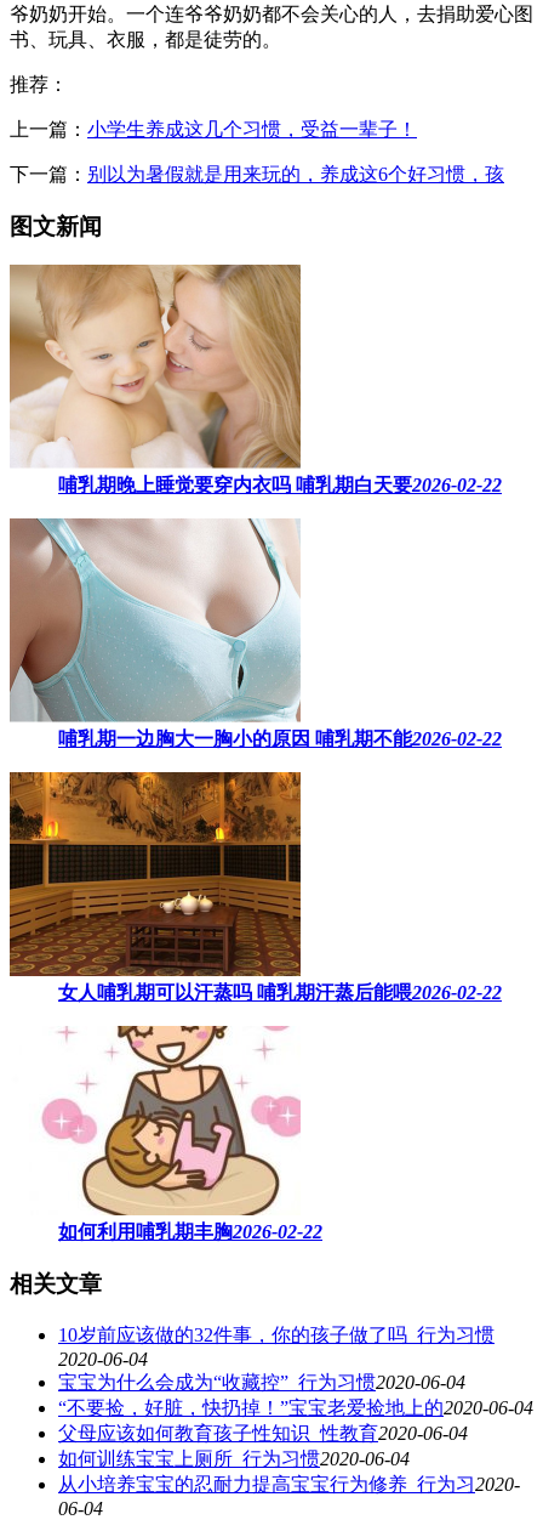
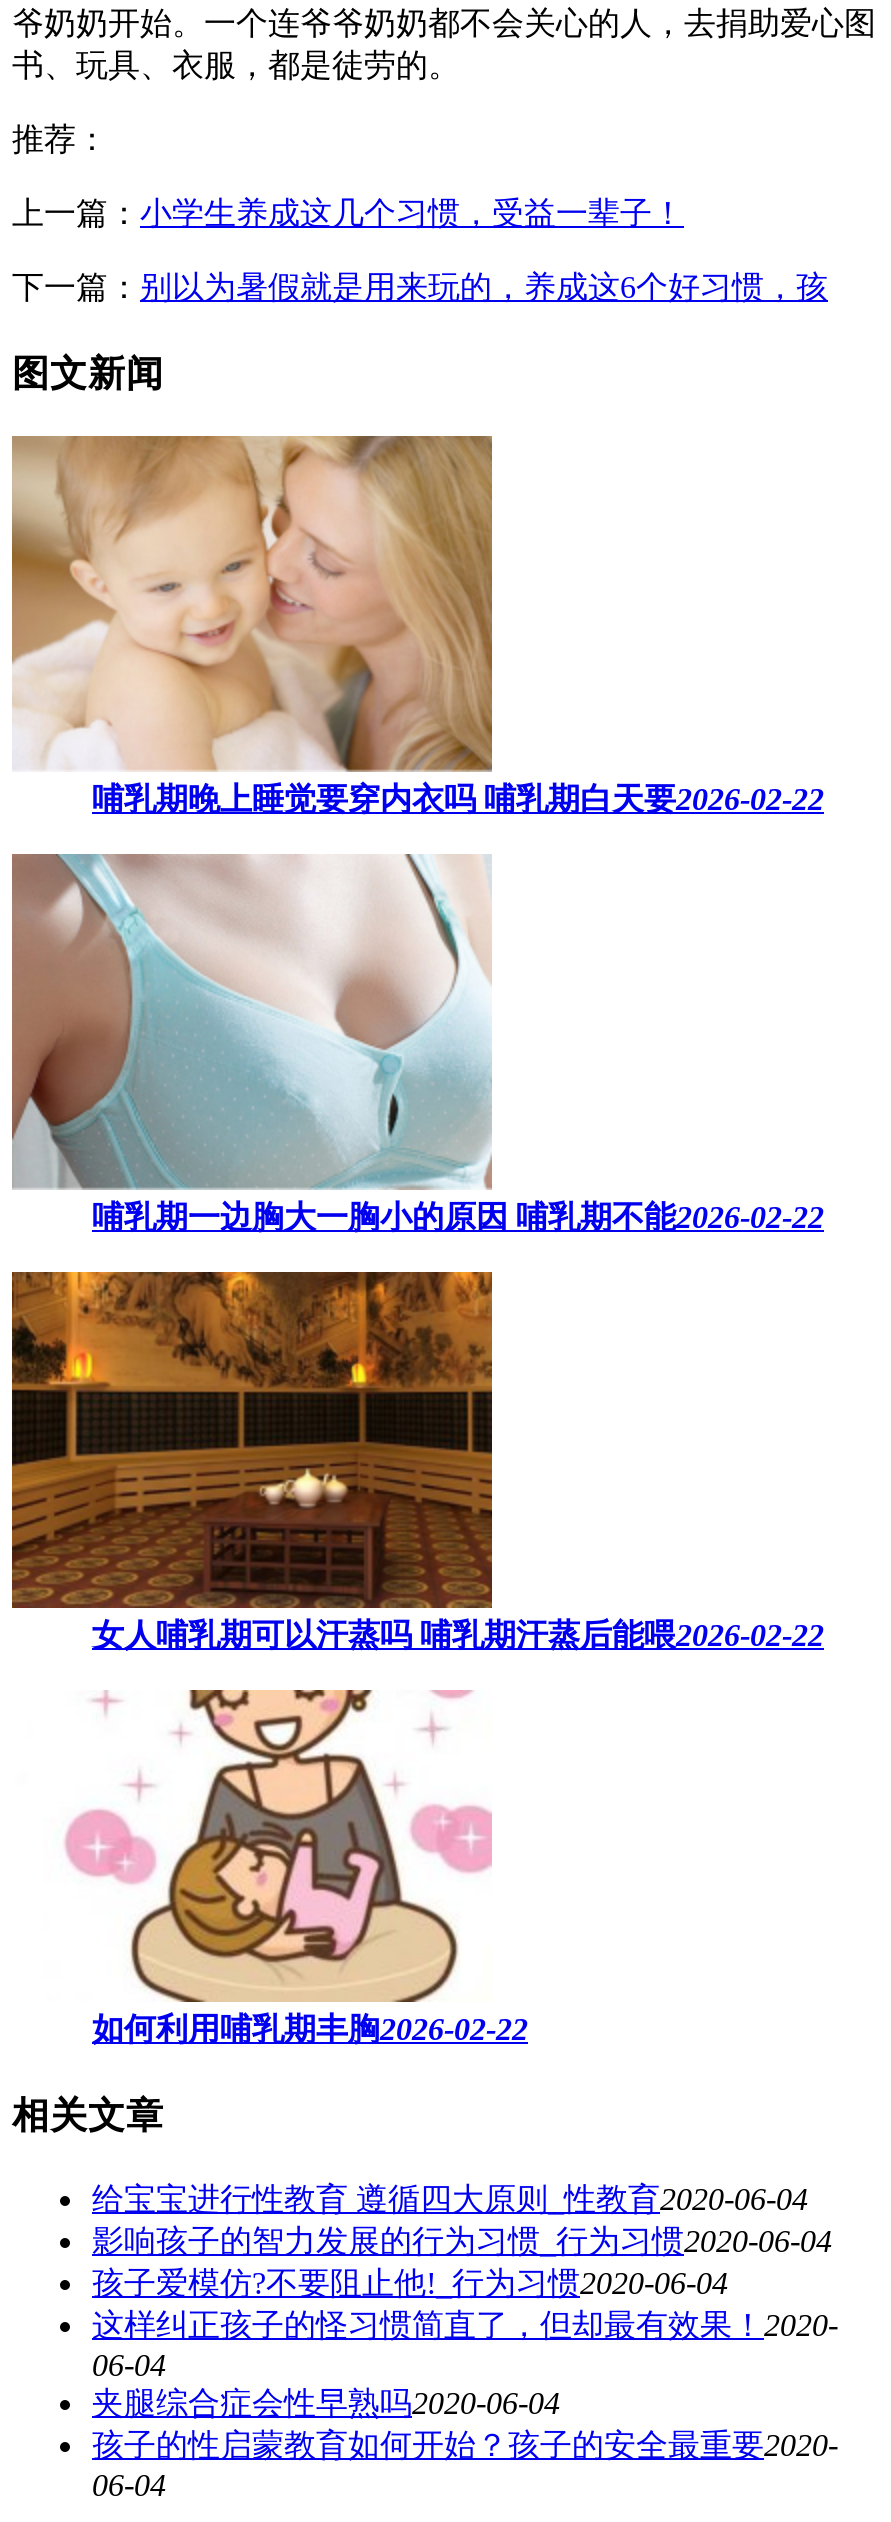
[58,1324,533,1494] 10岁前应该做的32件事，你的孩子做了吗_行为习惯 | 2020-06-04 | 宝宝为什么会成为“收藏控”_行为习惯2020-06-04 | “不要捡，好脏，快扔掉！”宝宝老爱捡地上的2020-06-04 | 父母应该如何教育孩子性知识_性教育2020-06-04 | 如何训练宝宝上厕所_行为习惯2020-06-04 | 从小培养宝宝的忍耐力提高宝宝行为修养_行为习2020- -> [92,2181,838,2461] 给宝宝进行性教育 遵循四大原则_性教育2020-06-04 | 影响孩子的智力发展的行为习惯_行为习惯2020-06-04 | 孩子爱模仿?不要阻止他!_行为习惯2020-06-04 | 这样纠正孩子的怪习惯简直了，但却最有效果！2020- | 06-04 | 夹腿综合症会性早熟吗2020-06-04 | 孩子的性启蒙教育如何开始？孩子的安全最重要2020-

